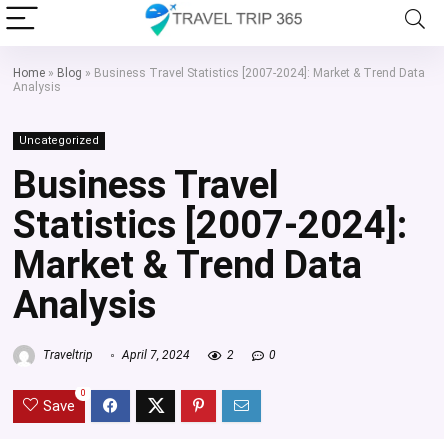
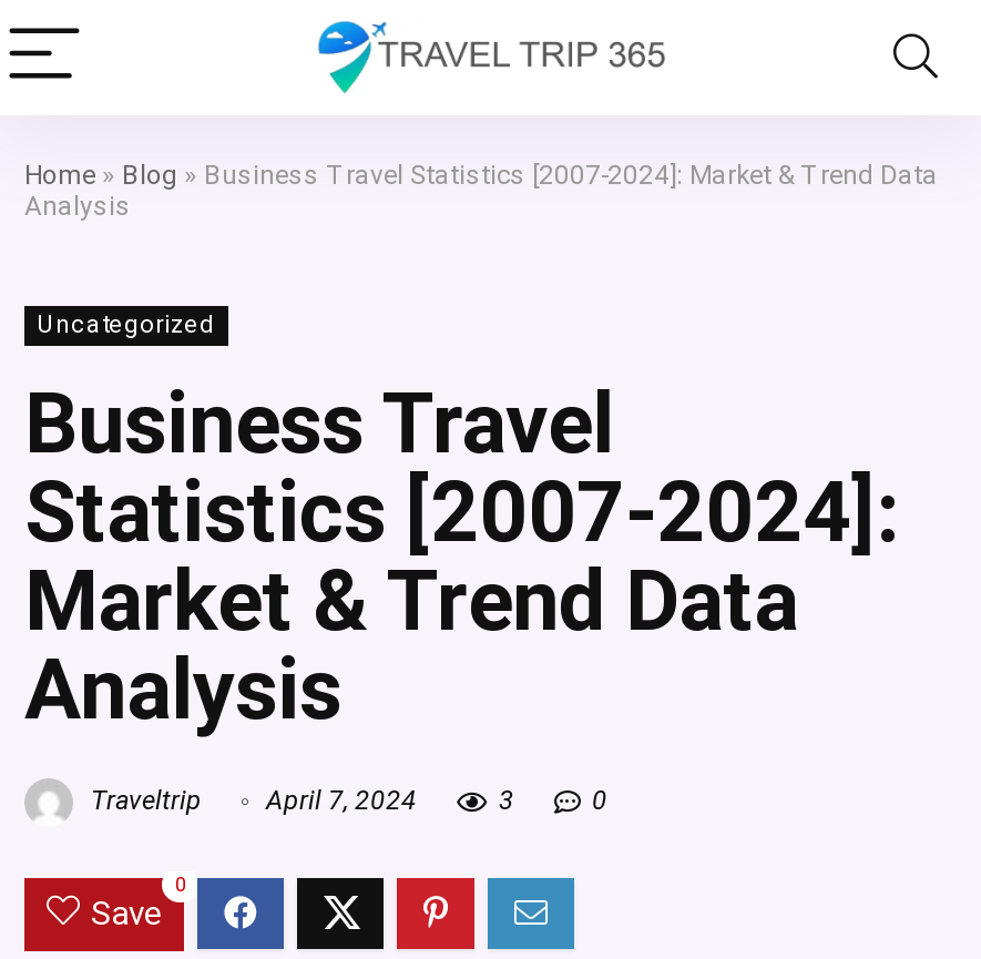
[227,348,234,362] 2 -> [499,785,514,816] 3

